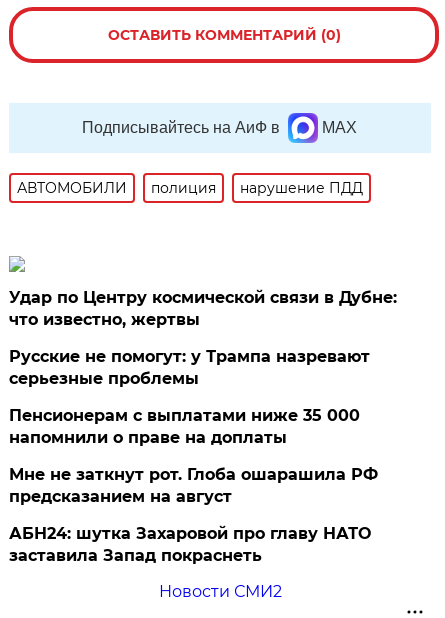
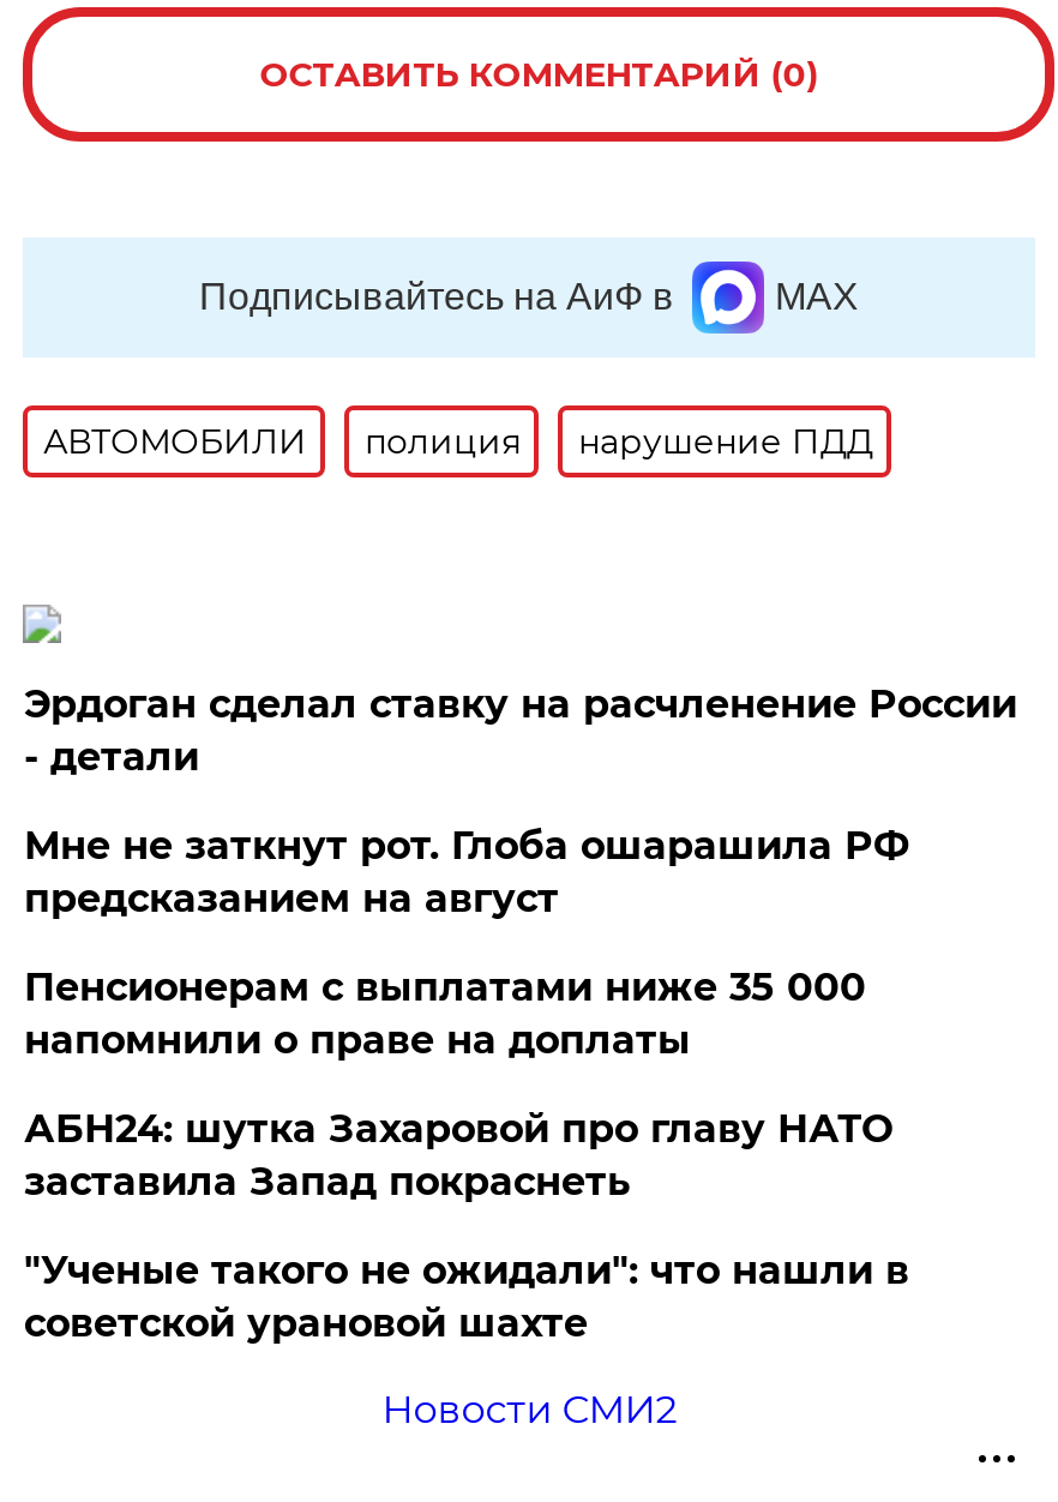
[9,288,397,329] Удар по Центру космической связи в Дубне: | что известно, жертвы -> [24,681,1017,780] Эрдоган сделал ставку на расчленение России | - детали
[9,347,370,388] Русские не помогут: у Трампа назревают | серьезные проблемы -> none
moved [9,465,378,506] -> [24,823,909,921]: Мне не заткнут рот. Глоба ошарашила РФ | предсказанием на август
moved [9,524,371,565] -> [24,1106,892,1204]: АБН24: шутка Захаровой про главу НАТО | заставила Запад покраснеть
none -> [24,1248,909,1346] "Ученые такого не ожидали": что нашли в | советской урановой шахте

